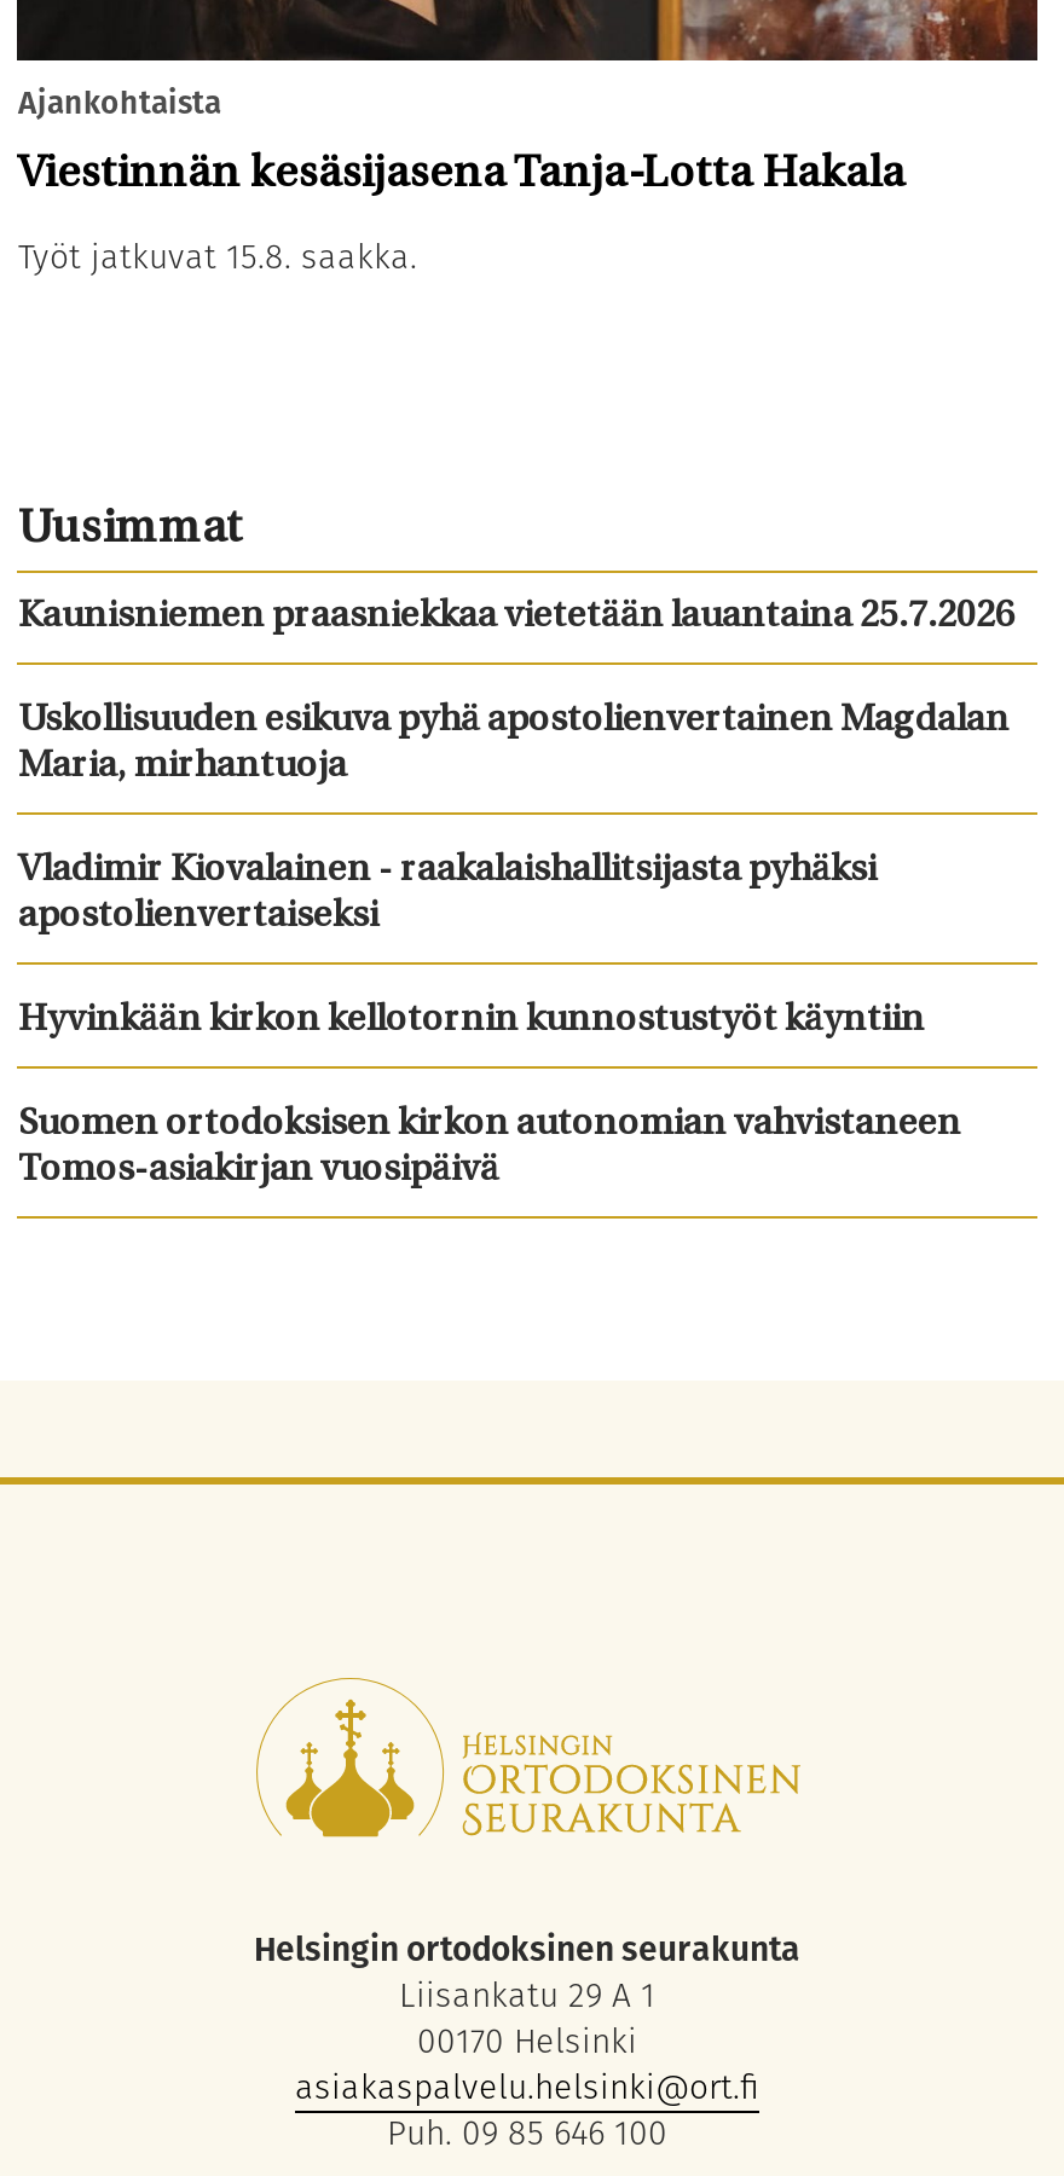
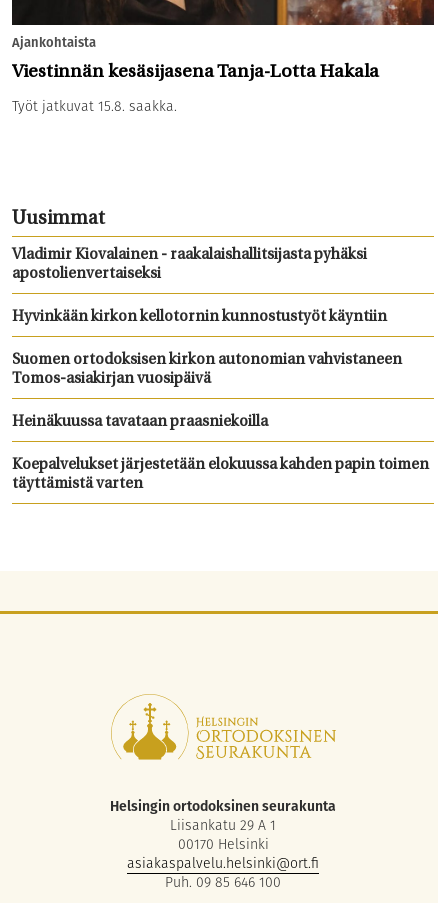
[18,600,1014,787] Kaunisniemen praasniekkaa vietetään lauantaina 25.7.2026 | Uskollisuuden esikuva pyhä apostolienvertainen Magdalan | Maria, mirhantuoja -> none
moved [18,854,961,1190] -> [12,248,402,387]: Vladimir Kiovalainen - raakalaishallitsijasta pyhäksi | apostolienvertaiseksi | Hyvinkään kirkon kellotornin kunnostustyöt käyntiin | Suomen ortodoksisen kirkon autonomian vahvistaneen | Tomos-asiakirjan vuosipäivä
none -> [12,415,429,492] Heinäkuussa tavataan praasniekoilla | Koepalvelukset järjestetään elokuussa kahden papin toimen | täyttämistä varten

